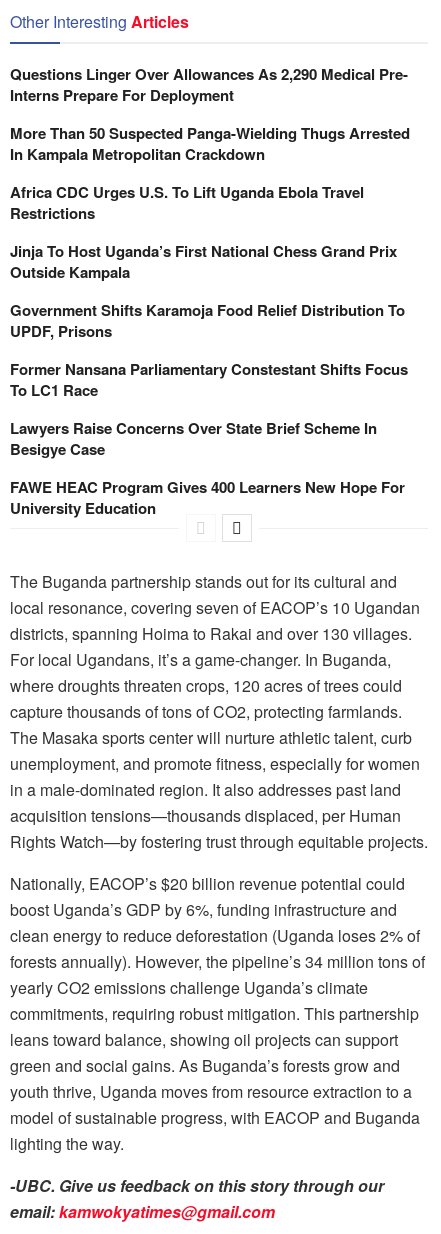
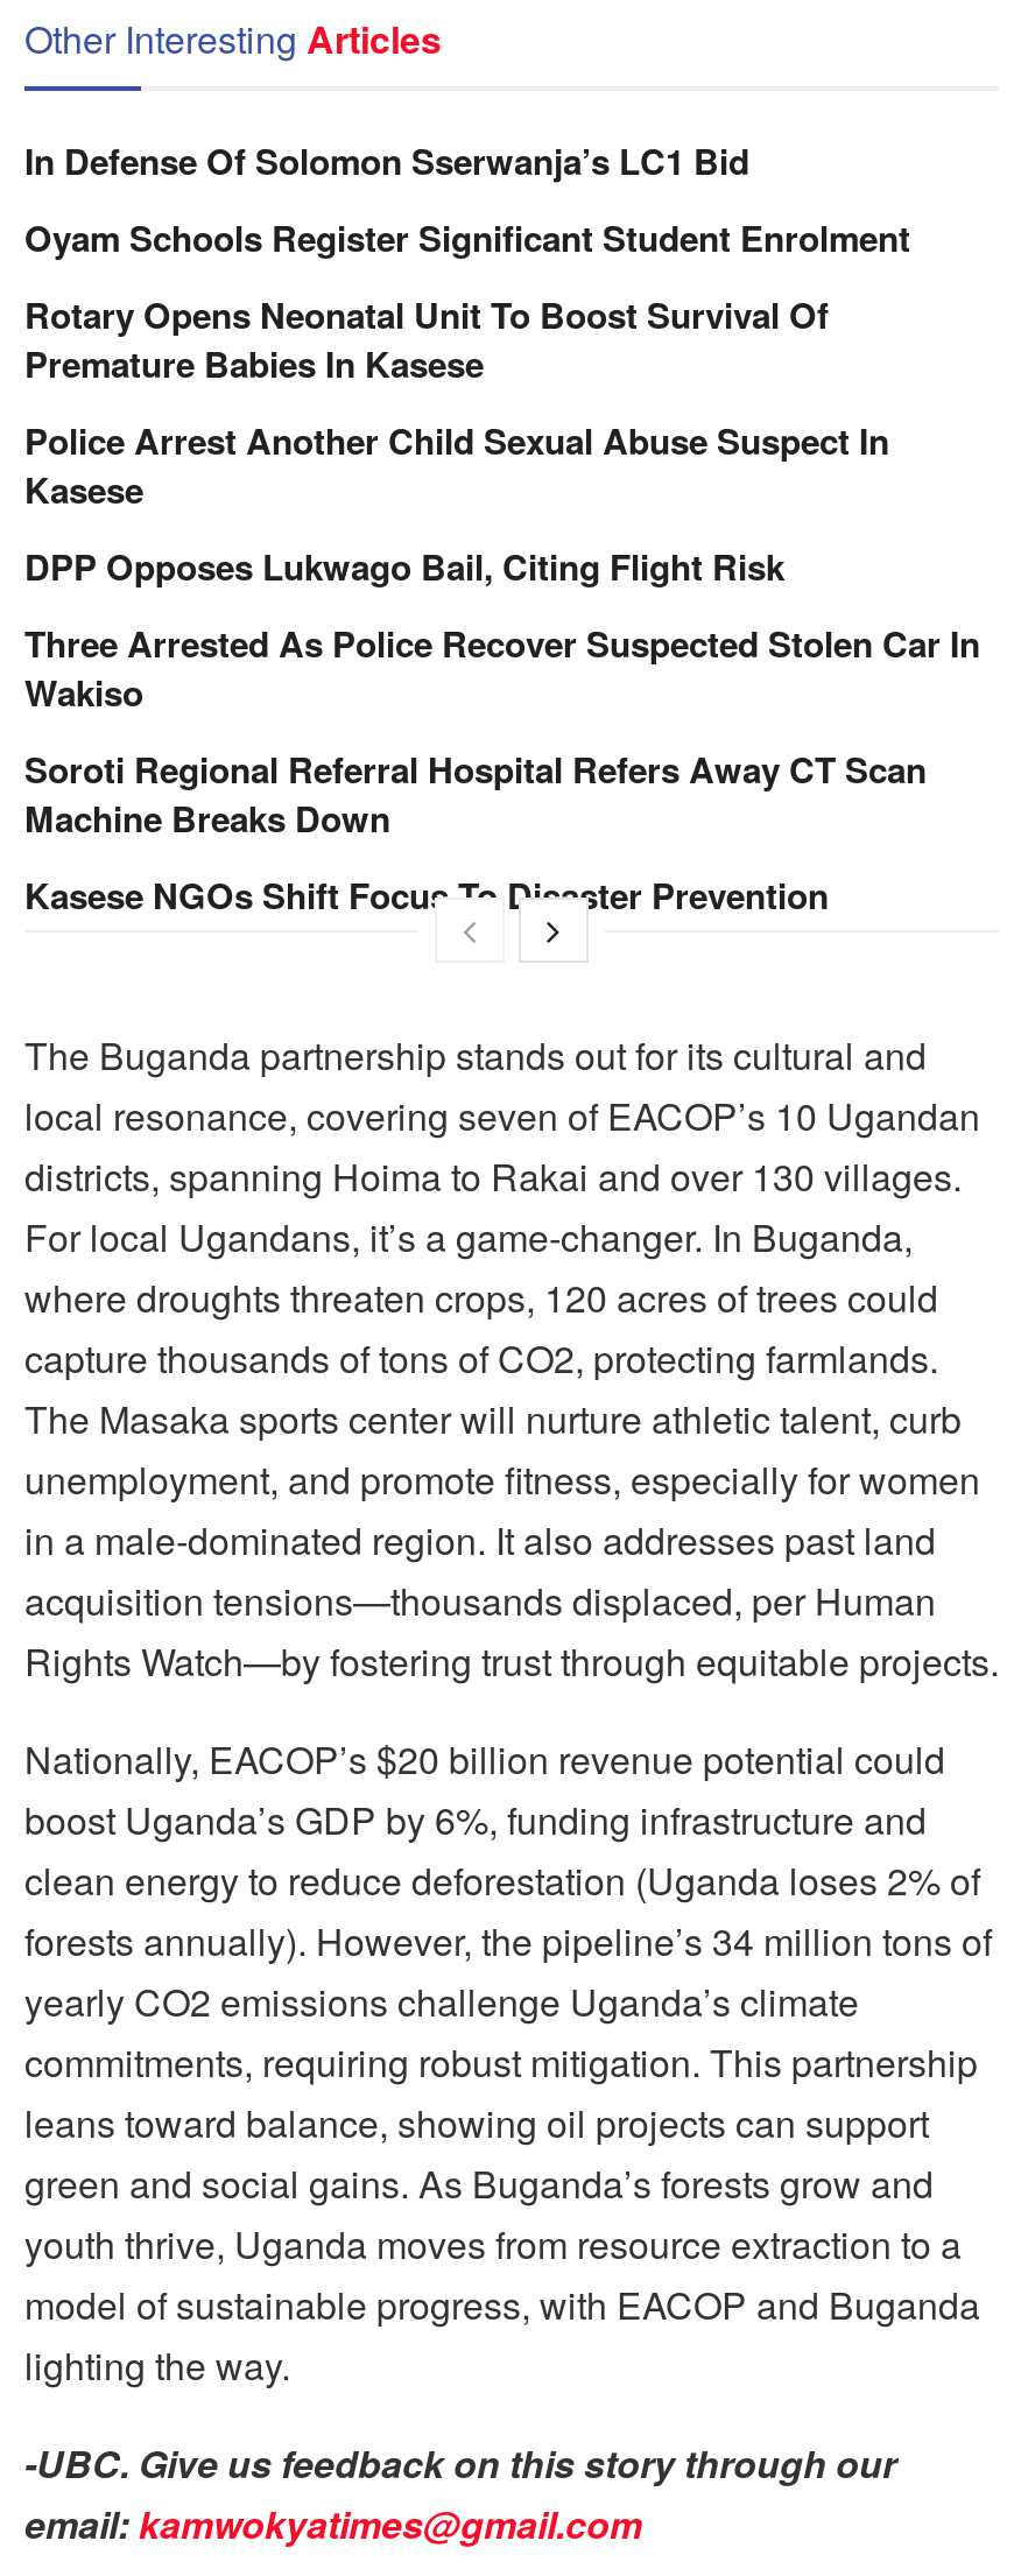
[10,63,408,106] Questions Linger Over Allowances As 2,290 Medical Pre- | Interns Prepare For Deployment -> [24,135,749,186] In Defense Of Solomon Sserwanja’s LC1 Bid
[10,122,410,165] More Than 50 Suspected Panga-Wielding Thugs Arrested | In Kampala Metropolitan Crackdown -> [24,212,910,263] Oyam Schools Register Significant Student Enrolment
[10,181,364,224] Africa CDC Urges U.S. To Lift Uganda Ebola Travel | Restrictions -> [24,289,829,389] Rotary Opens Neonatal Unit To Boost Survival Of | Premature Babies In Kasese
[10,240,397,283] Jinja To Host Uganda’s First National Chess Grand Prix | Outside Kampala -> [24,415,889,515] Police Arrest Another Child Sexual Abuse Suspect In | Kasese
[10,299,405,342] Government Shifts Karamoja Food Relief Distribution To | UPDF, Prisons -> [24,541,784,592] DPP Opposes Lukwago Bail, Citing Flight Risk
[10,358,408,401] Former Nansana Parliamentary Constestant Shifts Focus | To LC1 Race -> [24,618,980,718] Three Arrested As Police Recover Suspected Stolen Car In | Wakiso
[10,417,377,460] Lawyers Raise Concerns Over State Brief Scheme In | Besigye Case -> [24,744,927,844] Soroti Regional Referral Hospital Refers Away CT Scan | Machine Breaks Down
[10,476,405,519] FAWE HEAC Program Gives 400 Learners New Hope For | University Education -> [24,870,829,921] Kasese NGOs Shift Focus To Disaster Prevention

